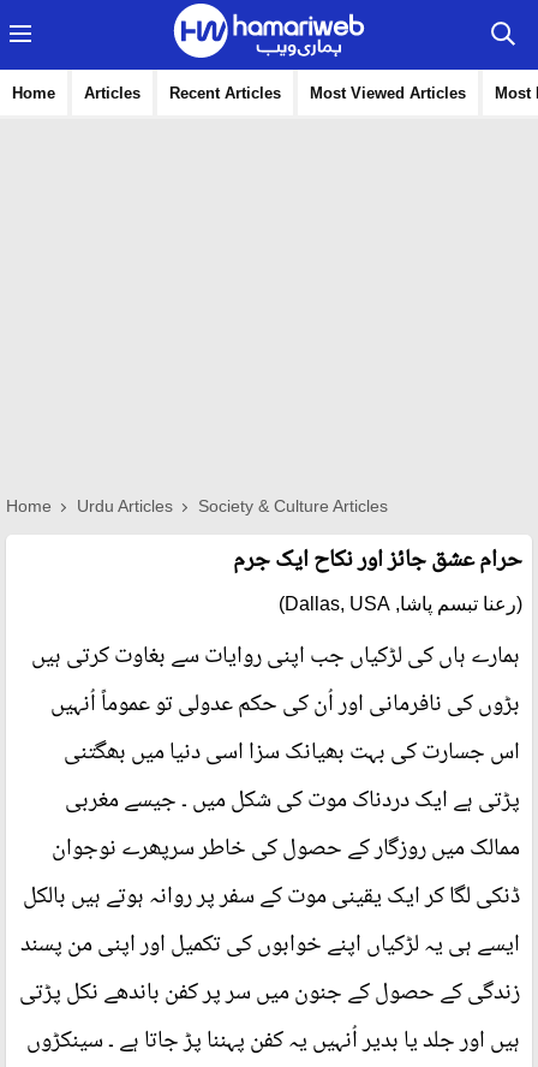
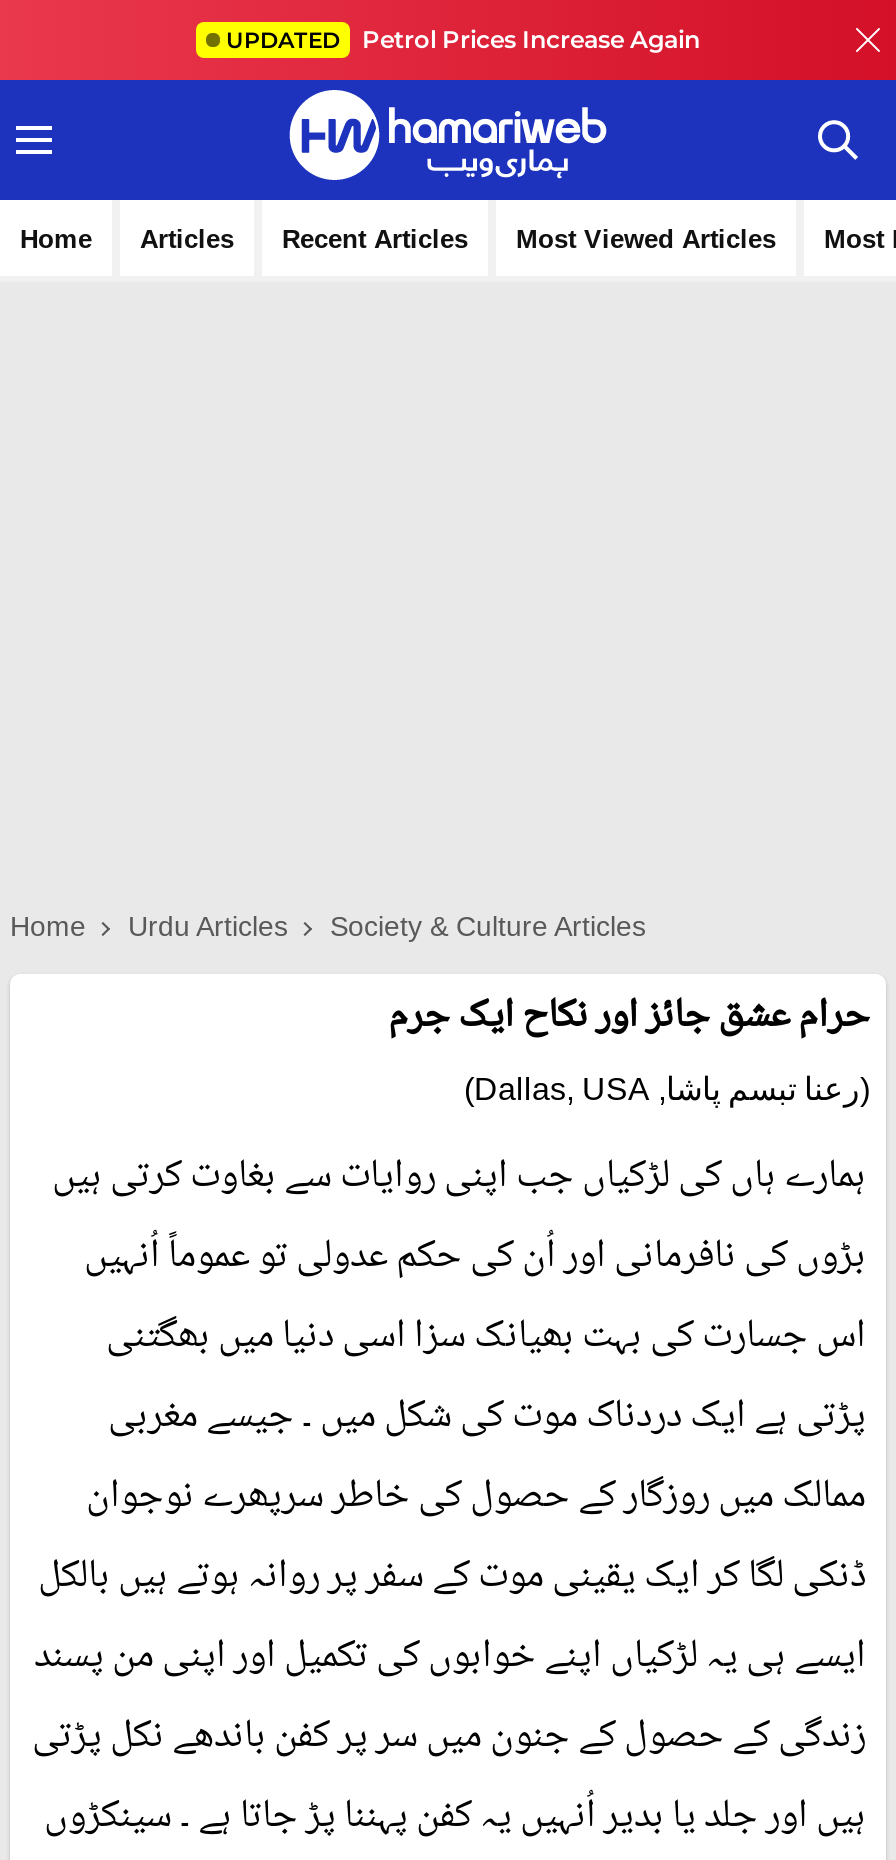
none -> [226,24,700,54] UPDATED Petrol Prices Increase Again

